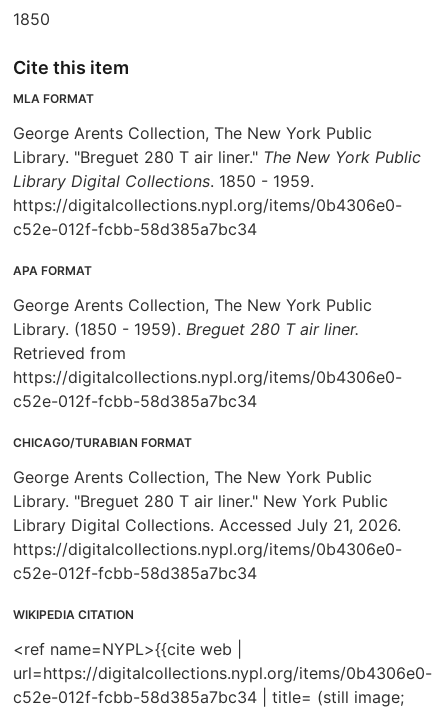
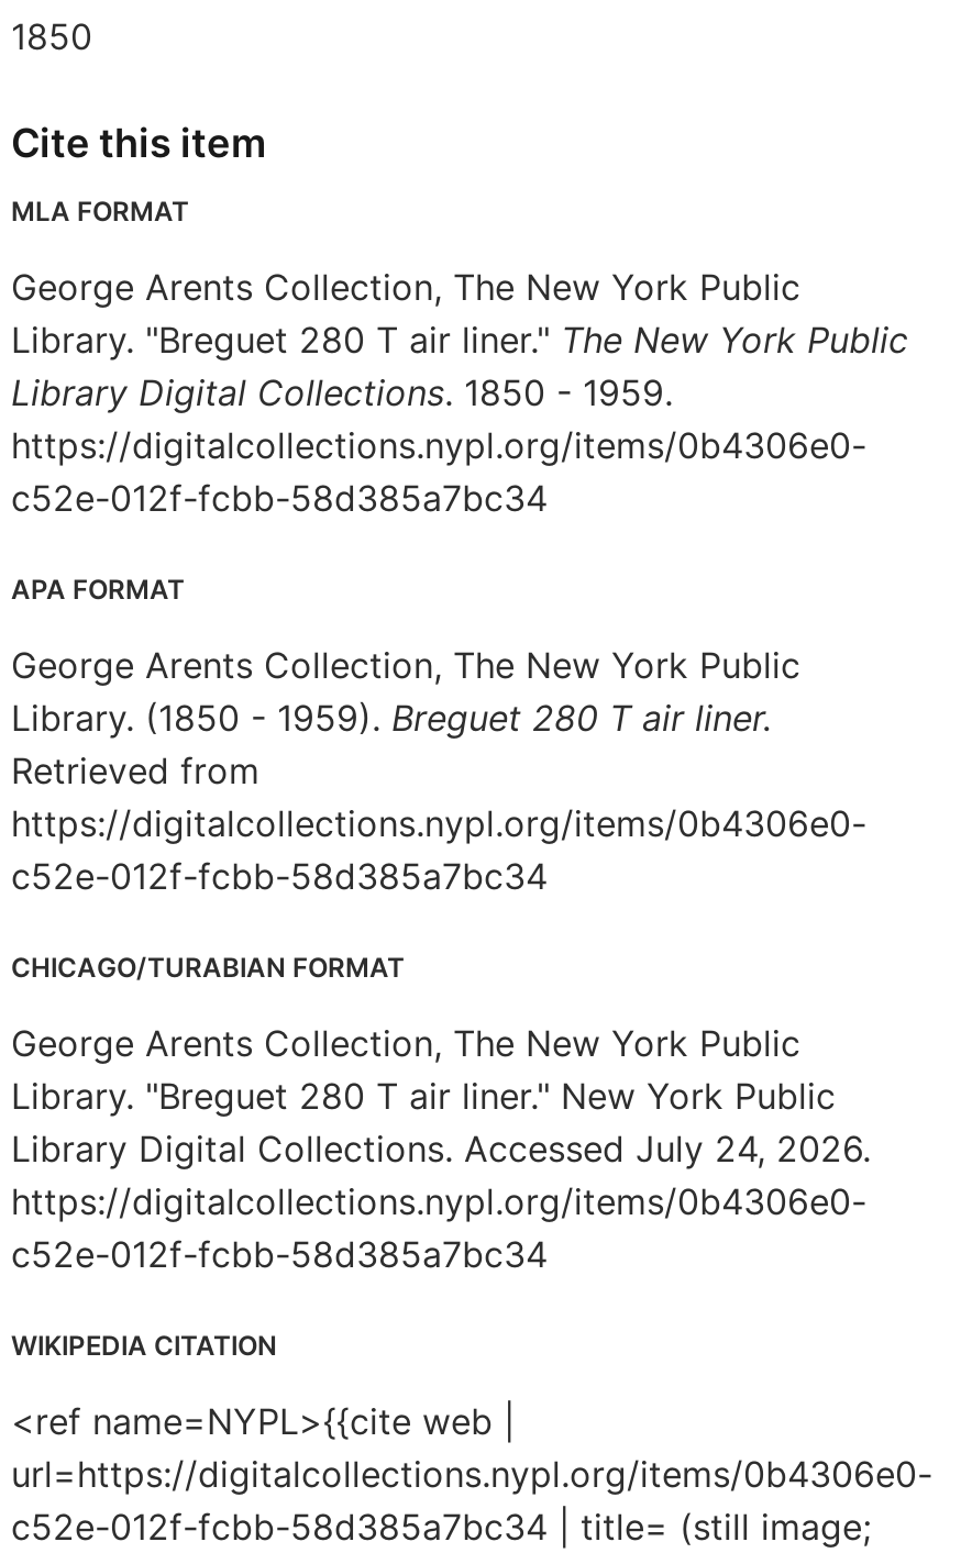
[13,515,401,535] Library Digital Collections. Accessed July 21, 2026. -> [11,1127,871,1171] Library Digital Collections. Accessed July 24, 2026.

